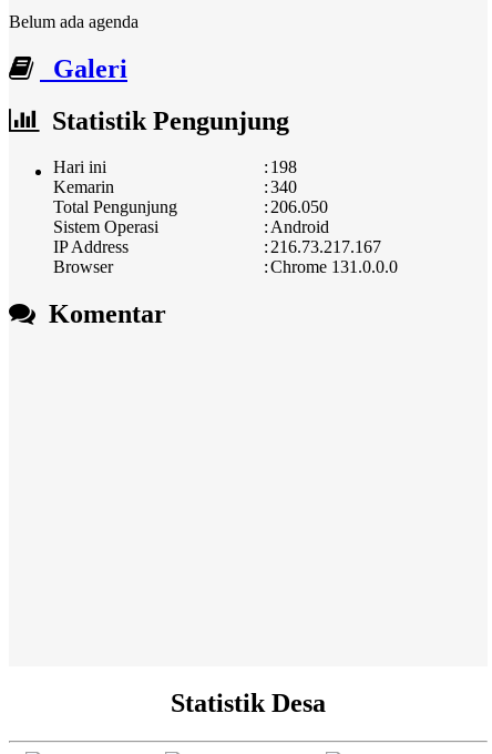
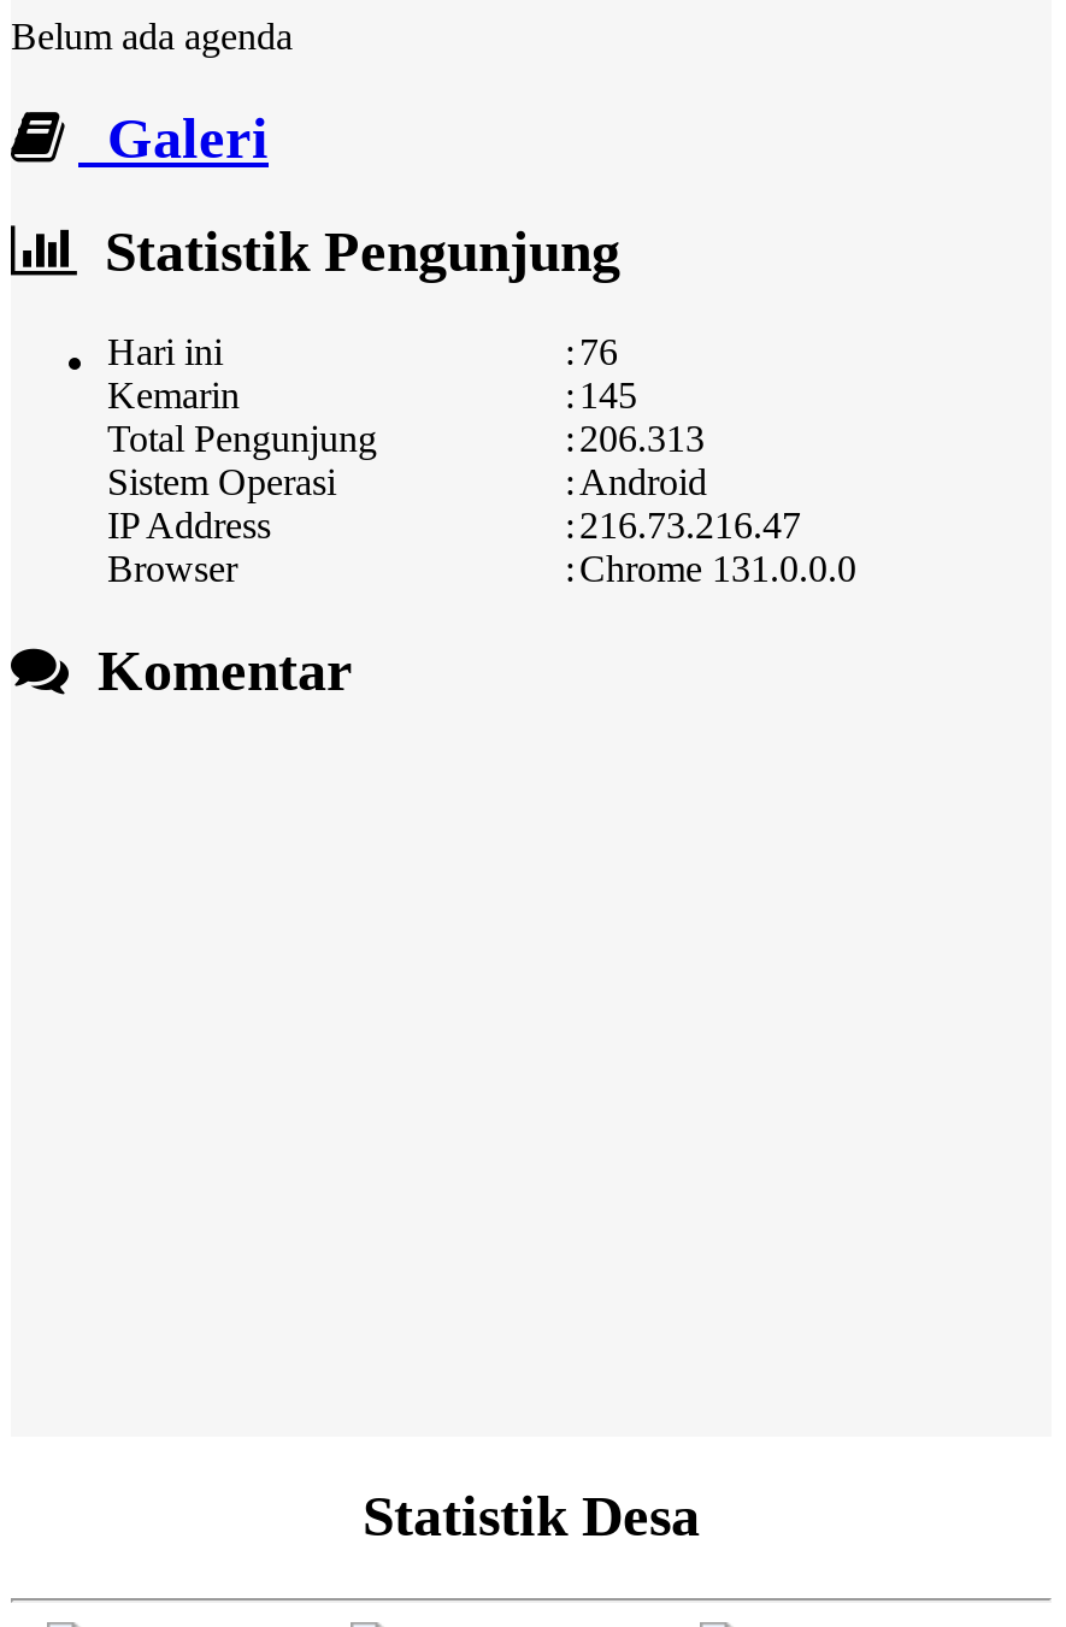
[264,158,297,177] : 198 -> [565,332,618,373] : 76
[264,178,297,197] : 340 -> [565,376,637,417] : 145
[264,198,328,217] : 206.050 -> [565,419,705,460] : 206.313
[264,238,381,257] : 216.73.217.167 -> [565,506,801,547] : 216.73.216.47

